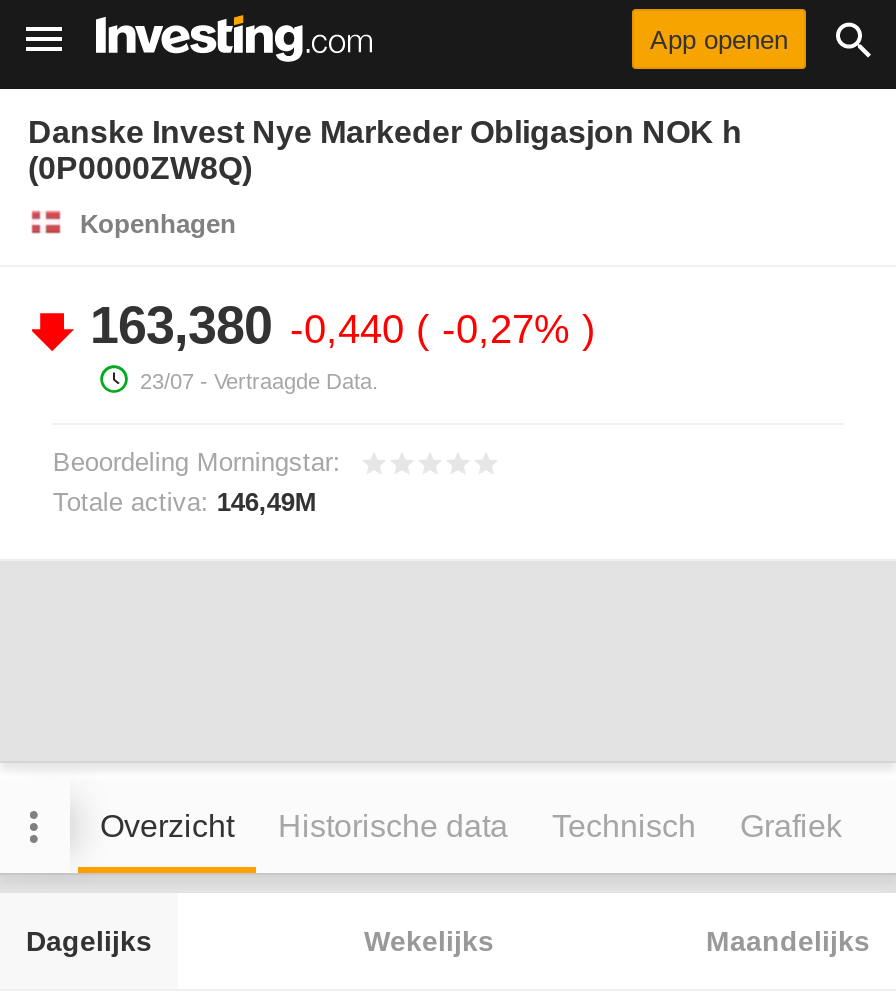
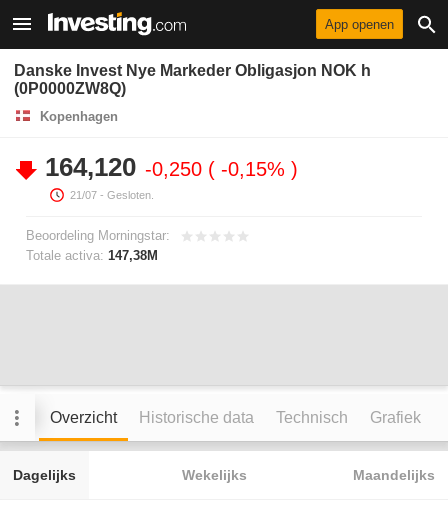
[90,295,582,393] 163,380 -0,440 -0,27% | 23/07 - Vertraagde Data. -> [45,152,291,201] 164,120 -0,250 -0,15% | 21/07 - Gesloten.
[53,487,317,517] Totale activa: 146,49M -> [26,248,158,263] Totale activa: 147,38M

